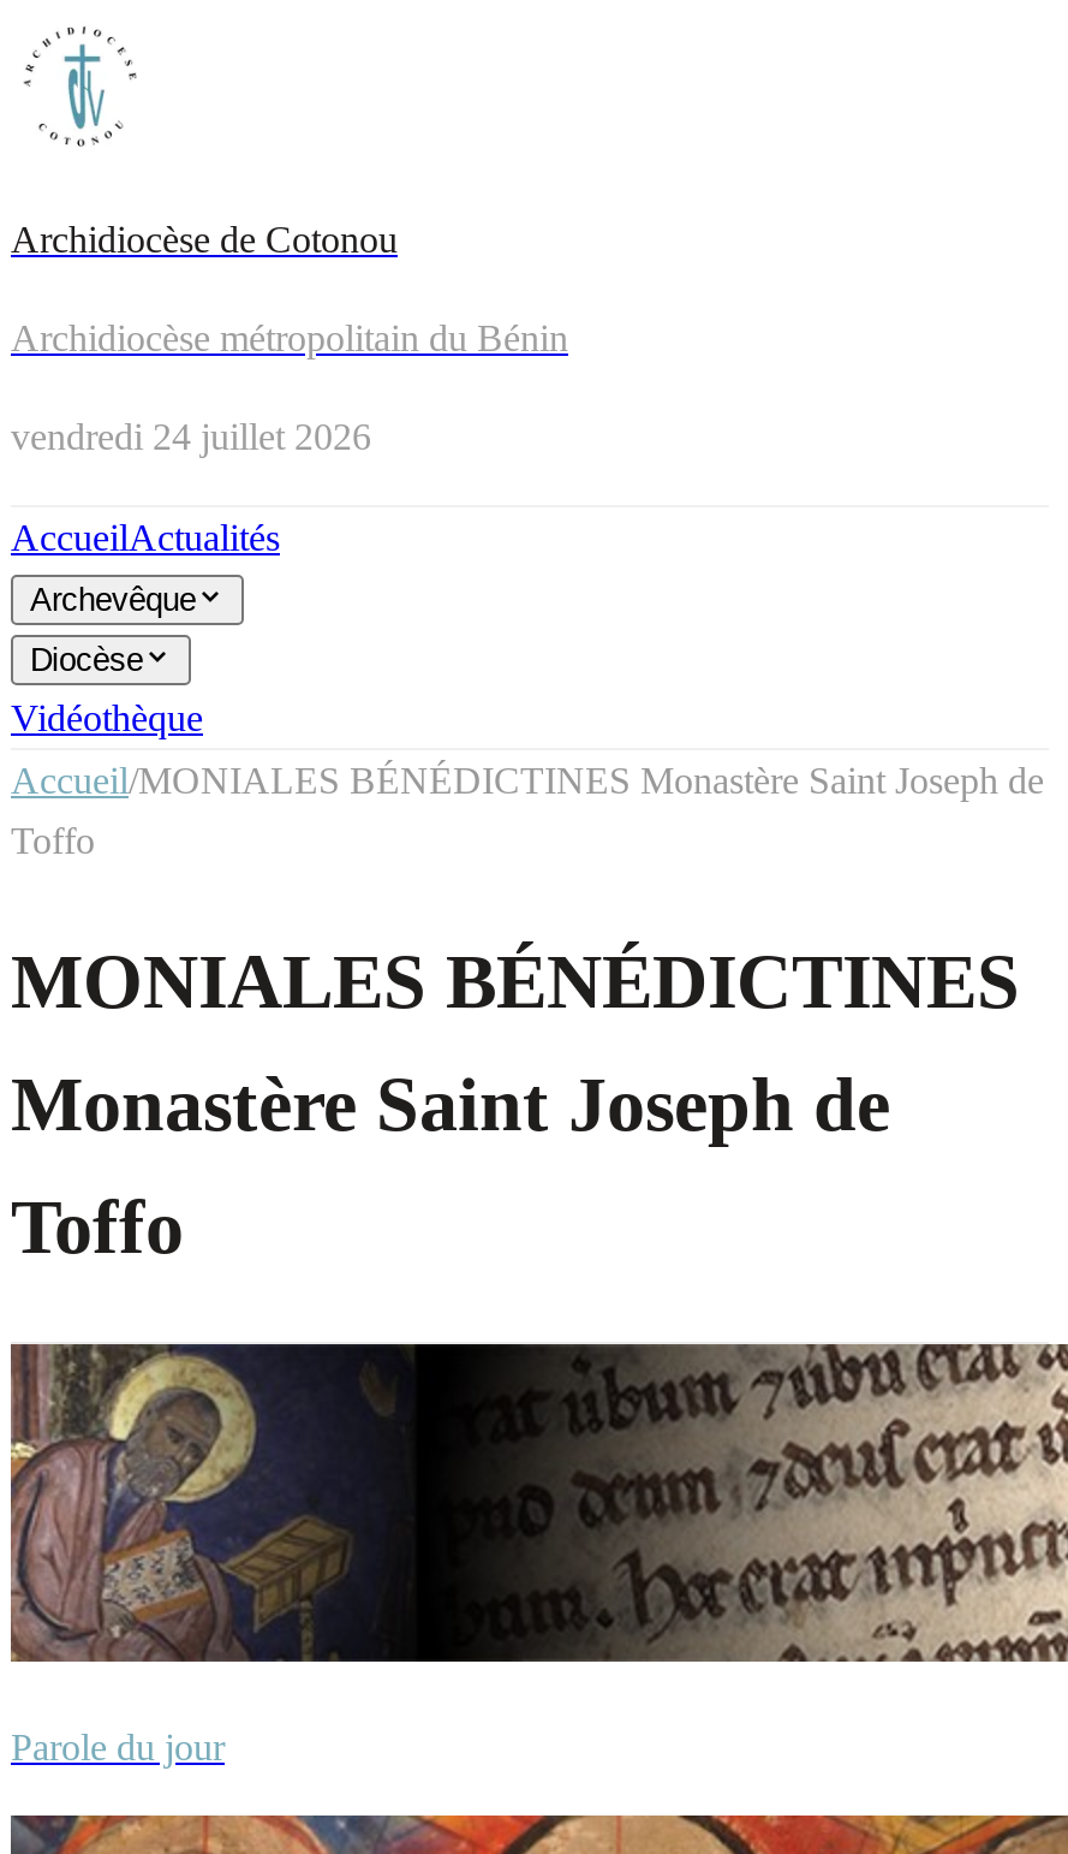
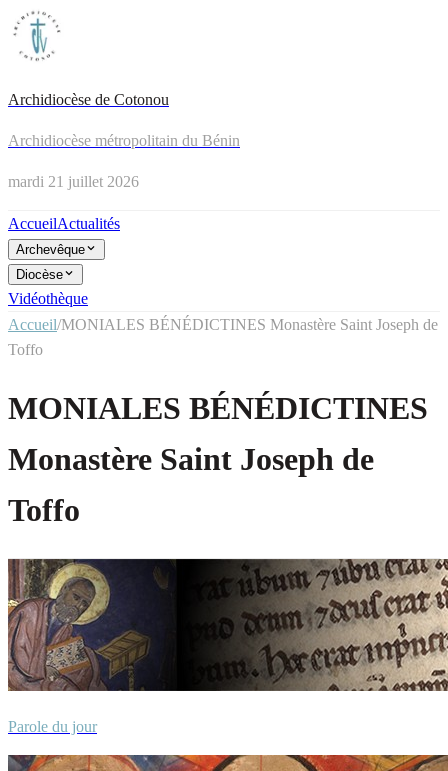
[11,416,371,457] vendredi 24 juillet 2026 -> [8,173,139,190] mardi 21 juillet 2026

